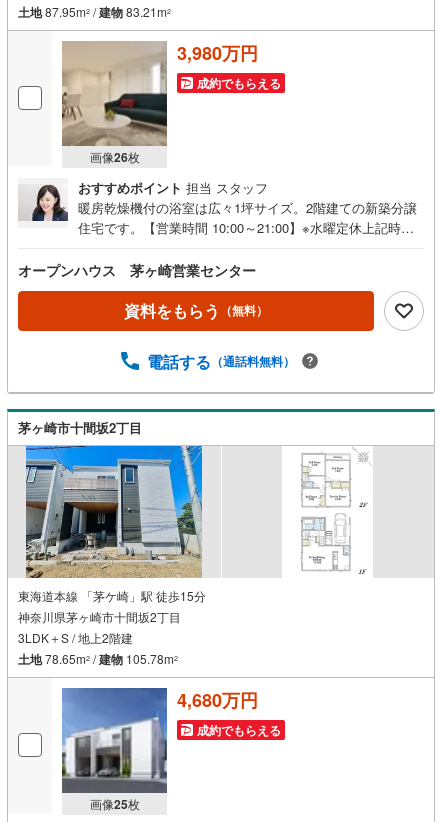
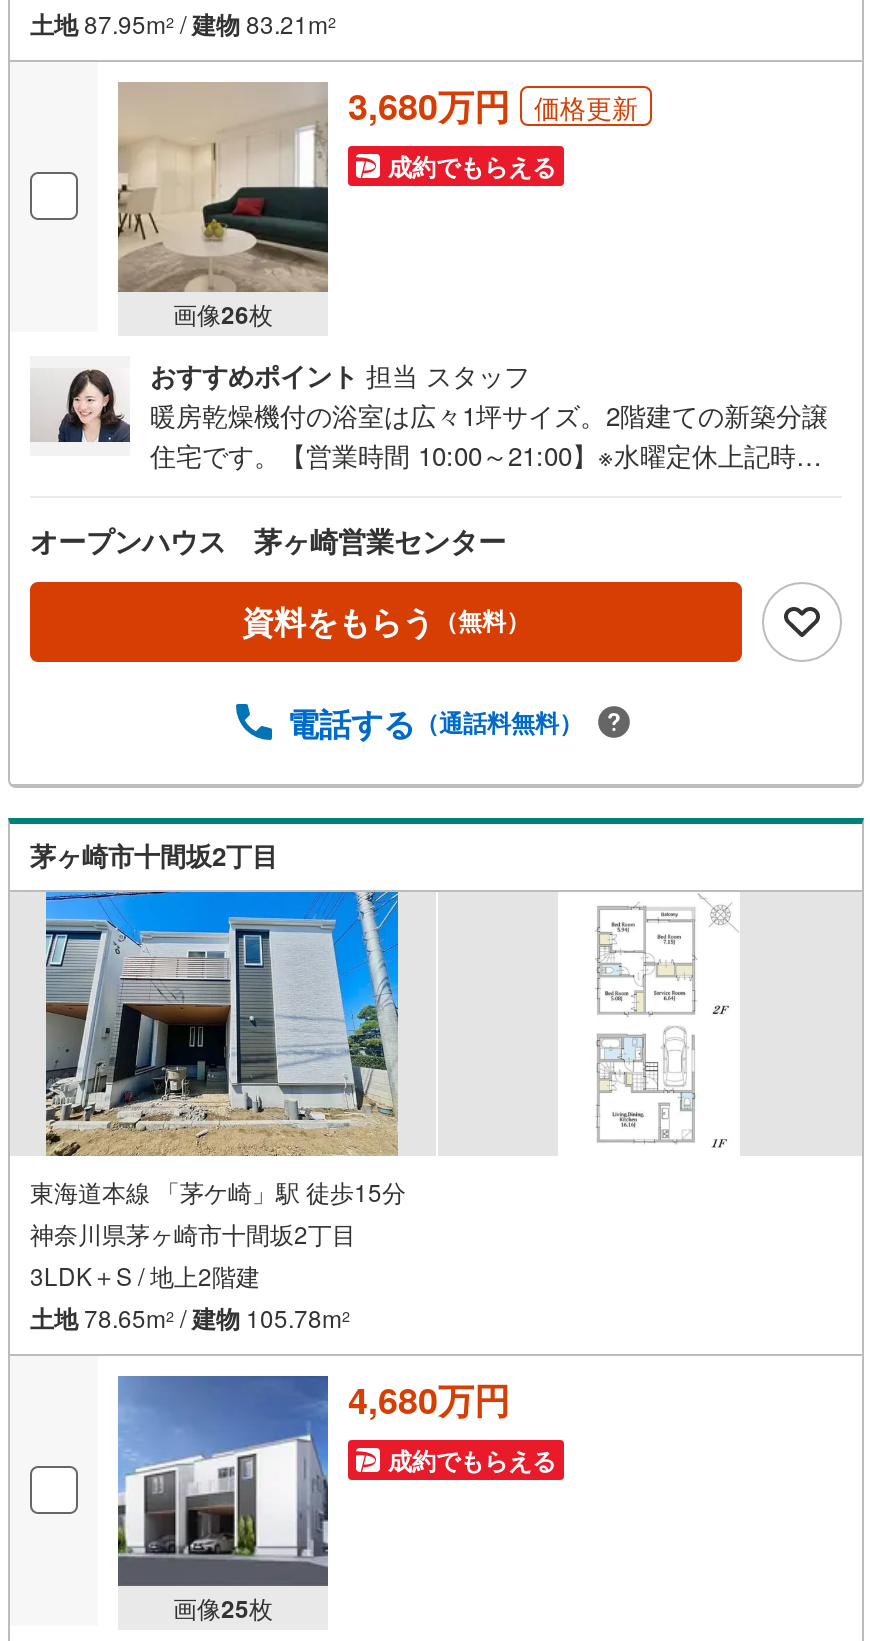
[177,40,258,66] 3,980万円 -> [348,80,638,132] 3,680万円 | 価格更新

